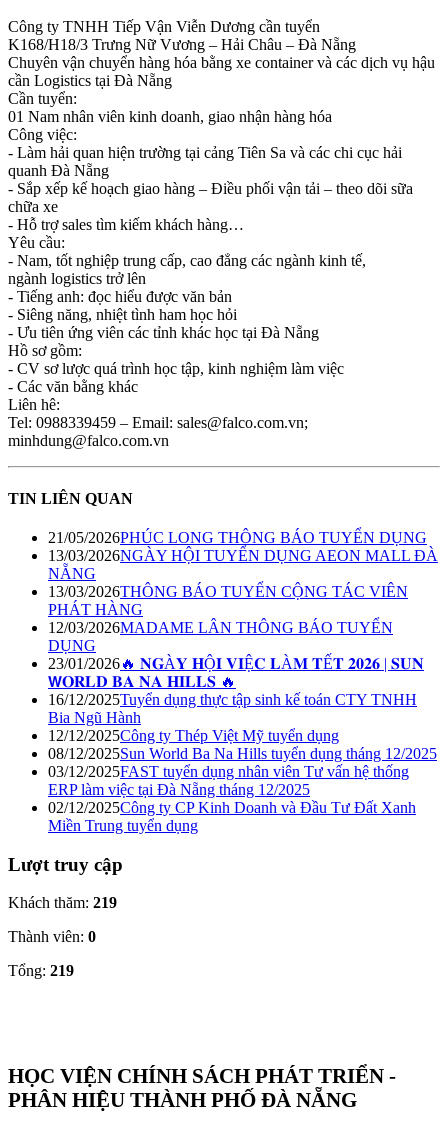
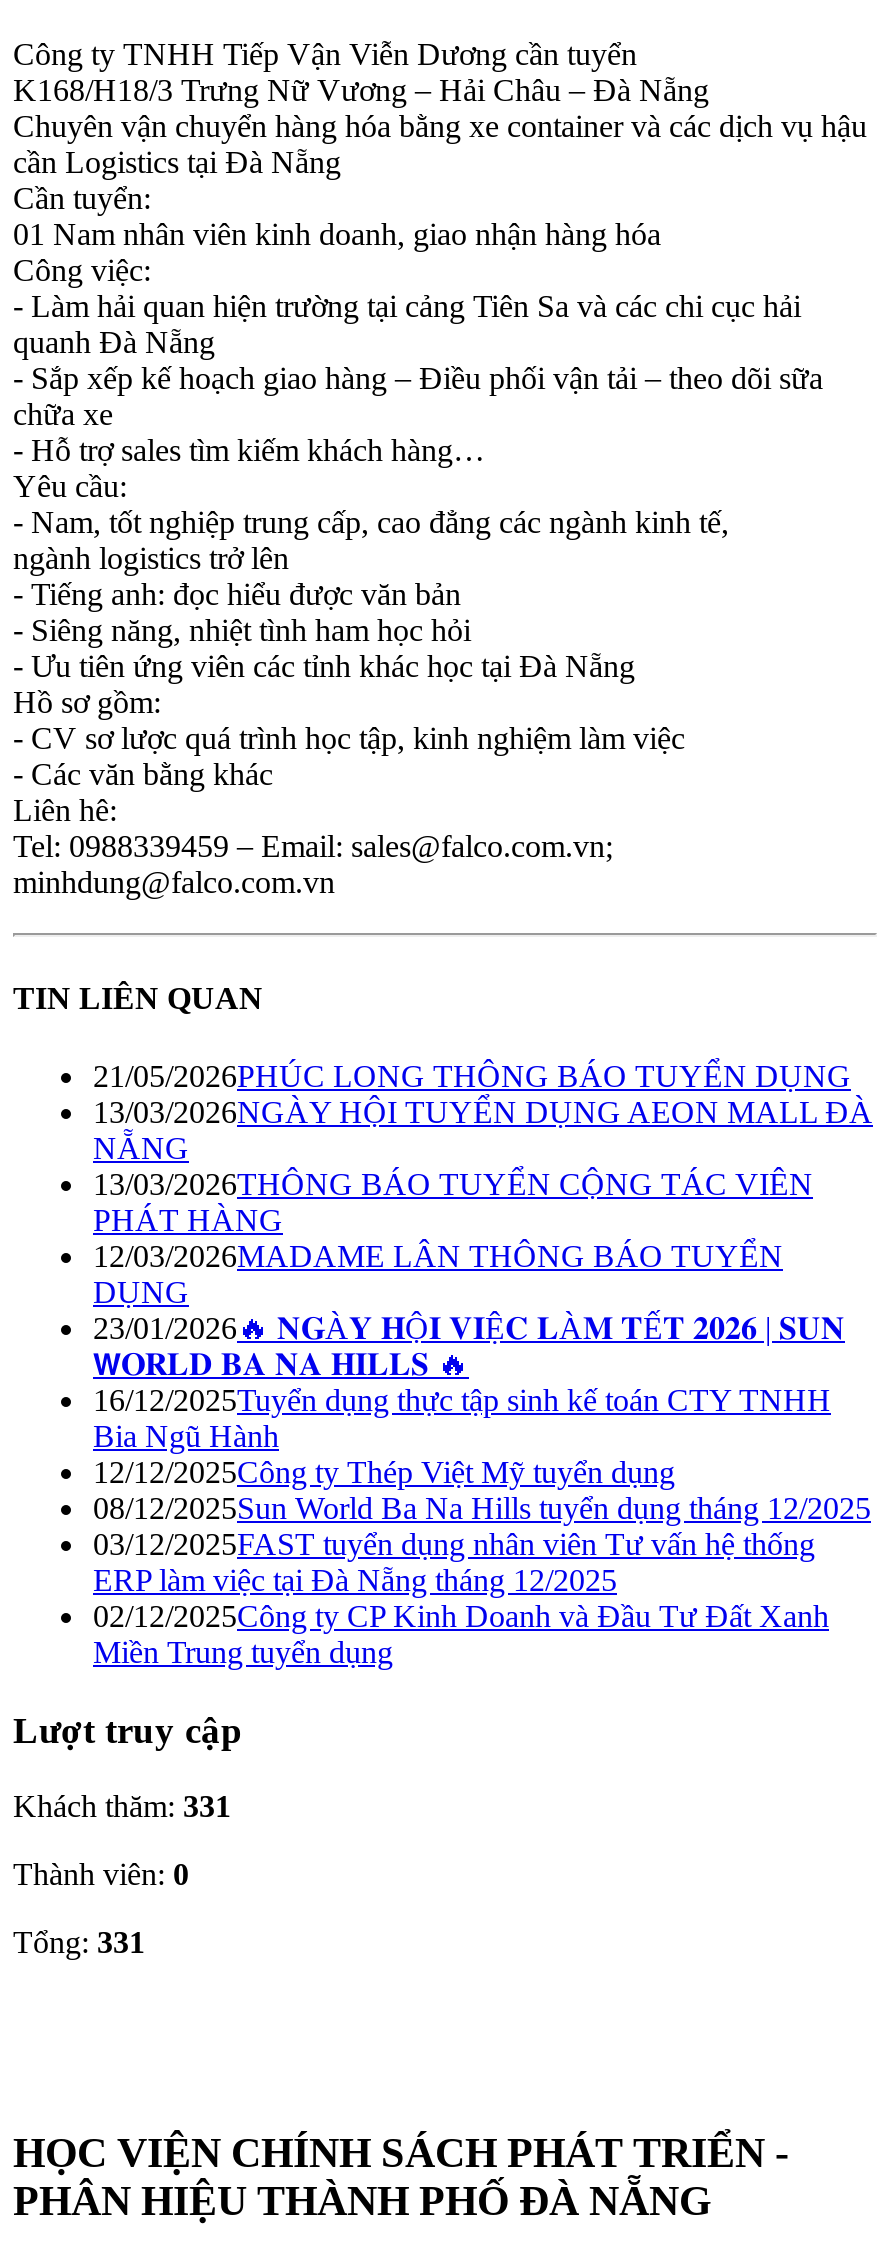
[8,894,117,911] Khách thăm: 219 -> [13,1789,231,1823] Khách thăm: 331
[8,962,74,979] Tổng: 219 -> [13,1925,145,1959] Tổng: 331

